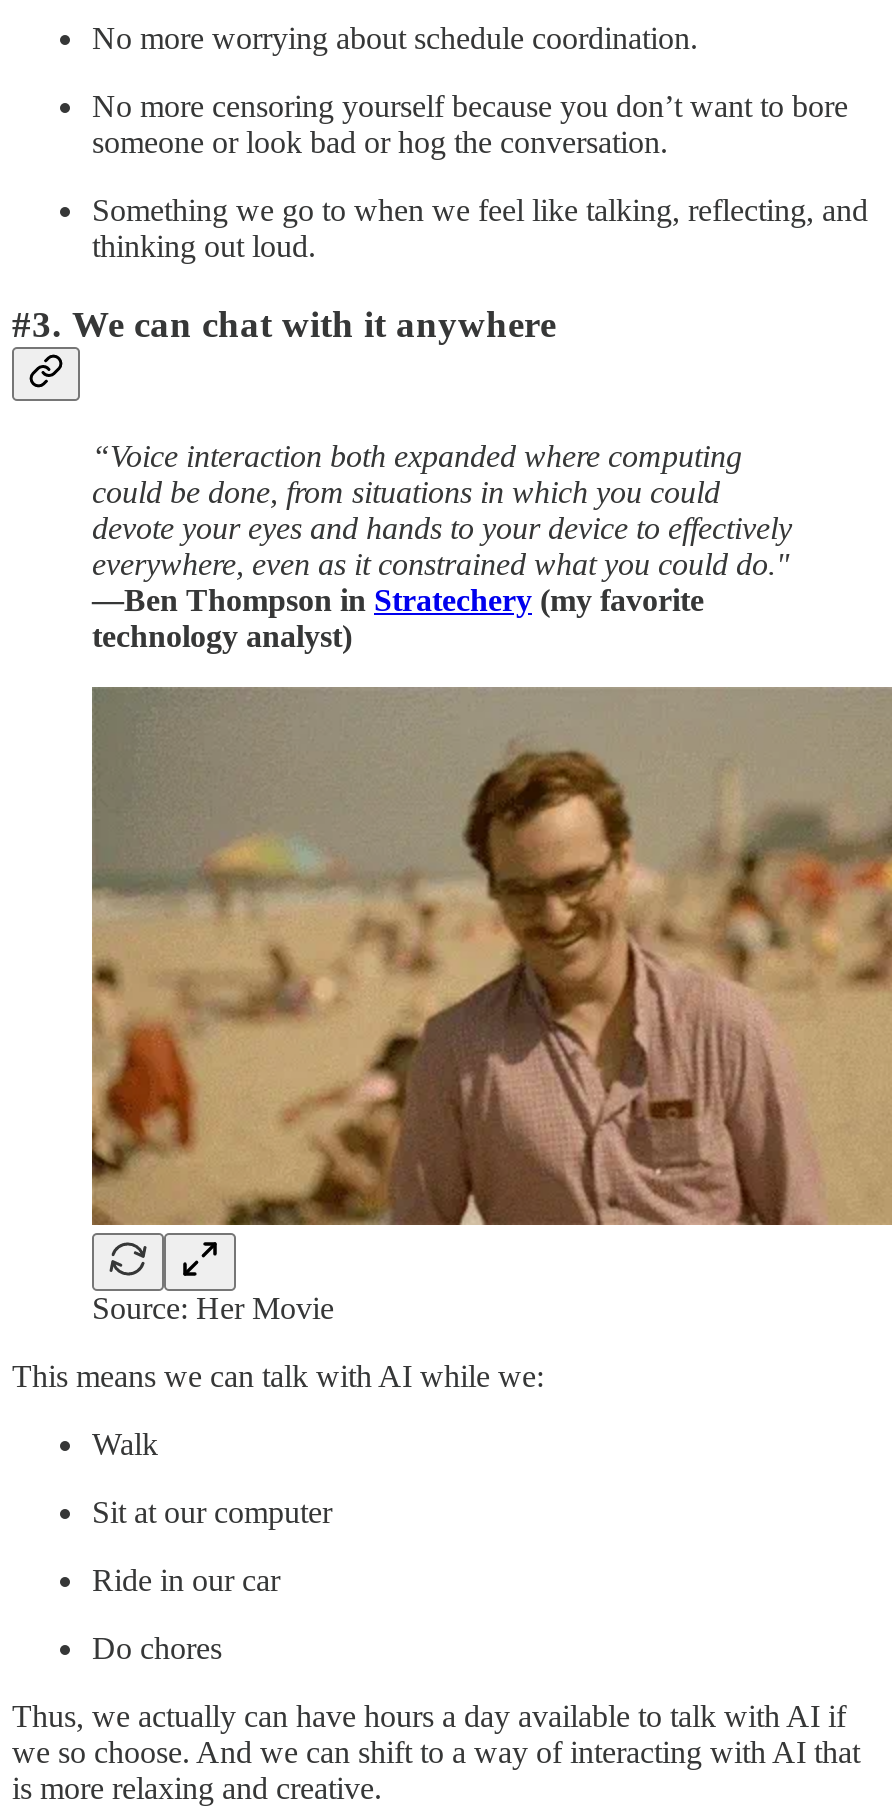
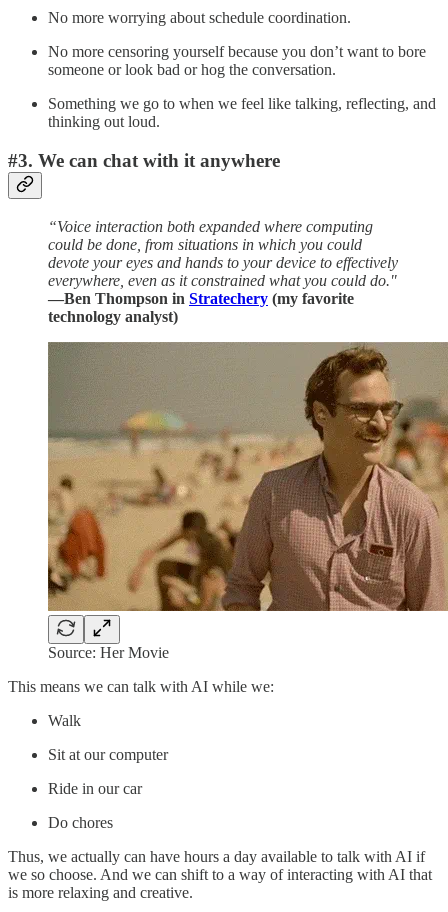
[92,695,886,1227] [image] -> [48,345,445,612] [image]

